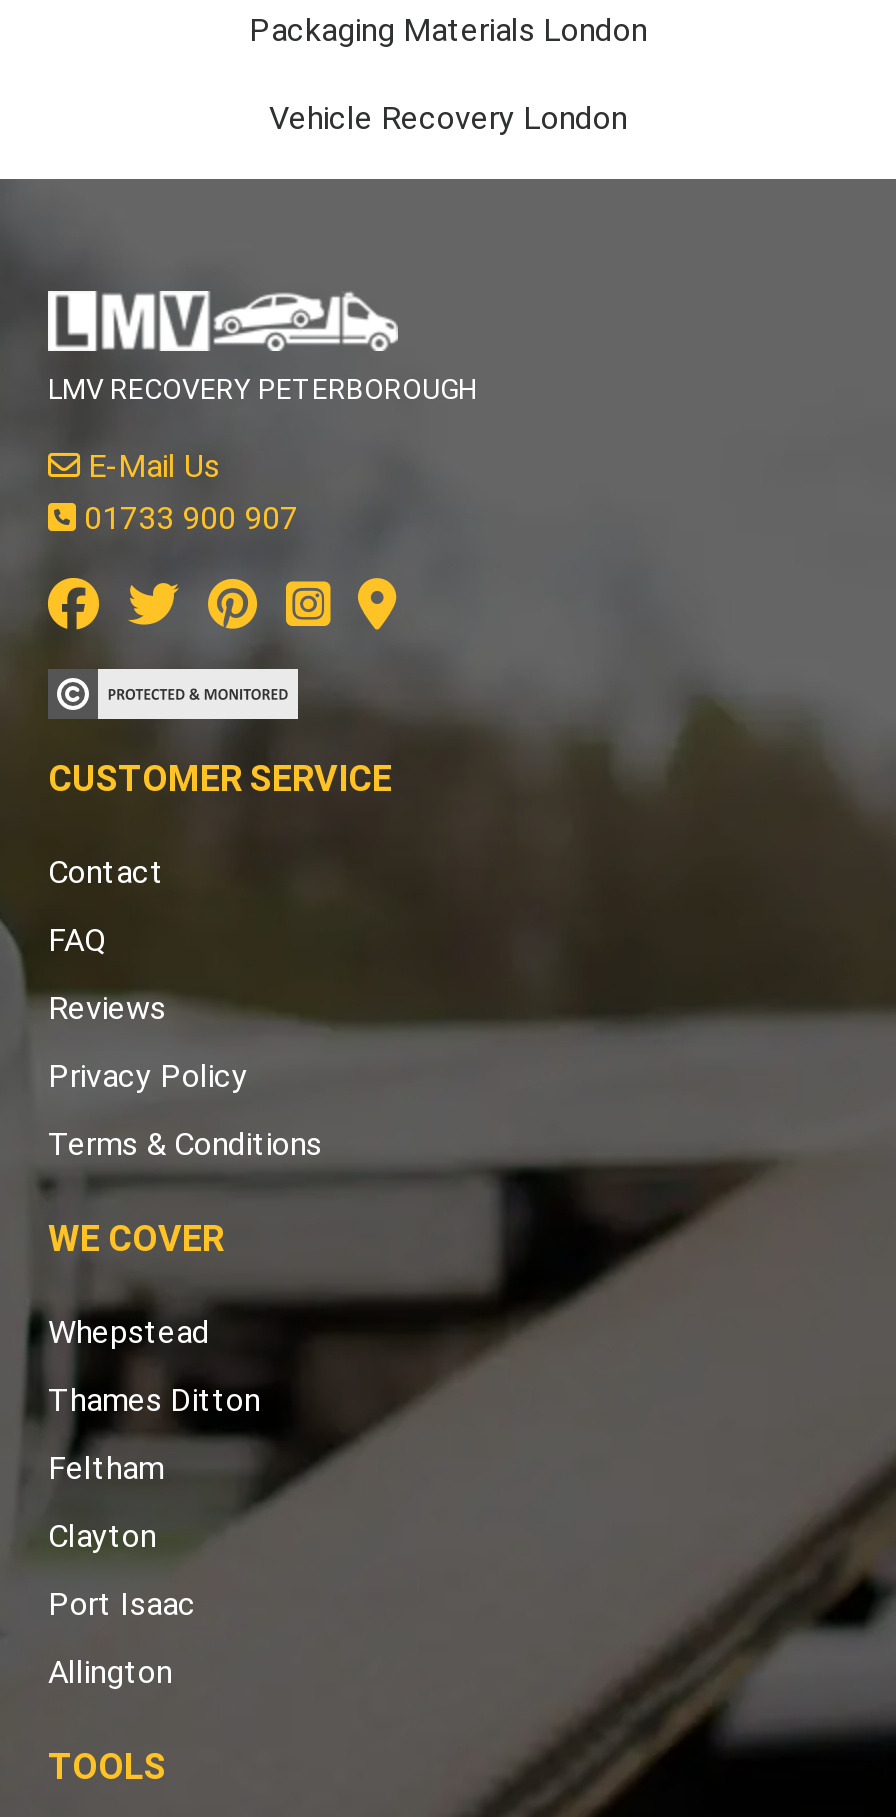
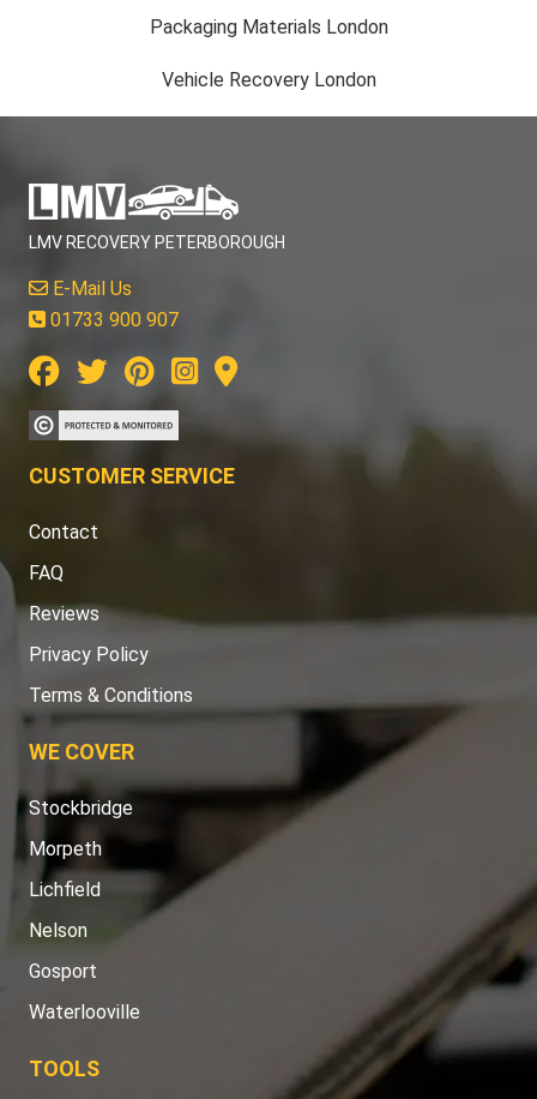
[48,1314,210,1352] Whepstead -> [29,797,133,820] Stockbridge
[48,1382,260,1420] Thames Ditton -> [29,838,102,861] Morpeth
[48,1450,164,1488] Feltham -> [29,879,101,902] Lichfield
[48,1518,156,1556] Clayton -> [29,920,88,942] Nelson
[48,1586,196,1624] Port Isaac -> [29,960,97,983] Gosport
[48,1654,172,1692] Allington -> [29,1001,140,1024] Waterlooville

